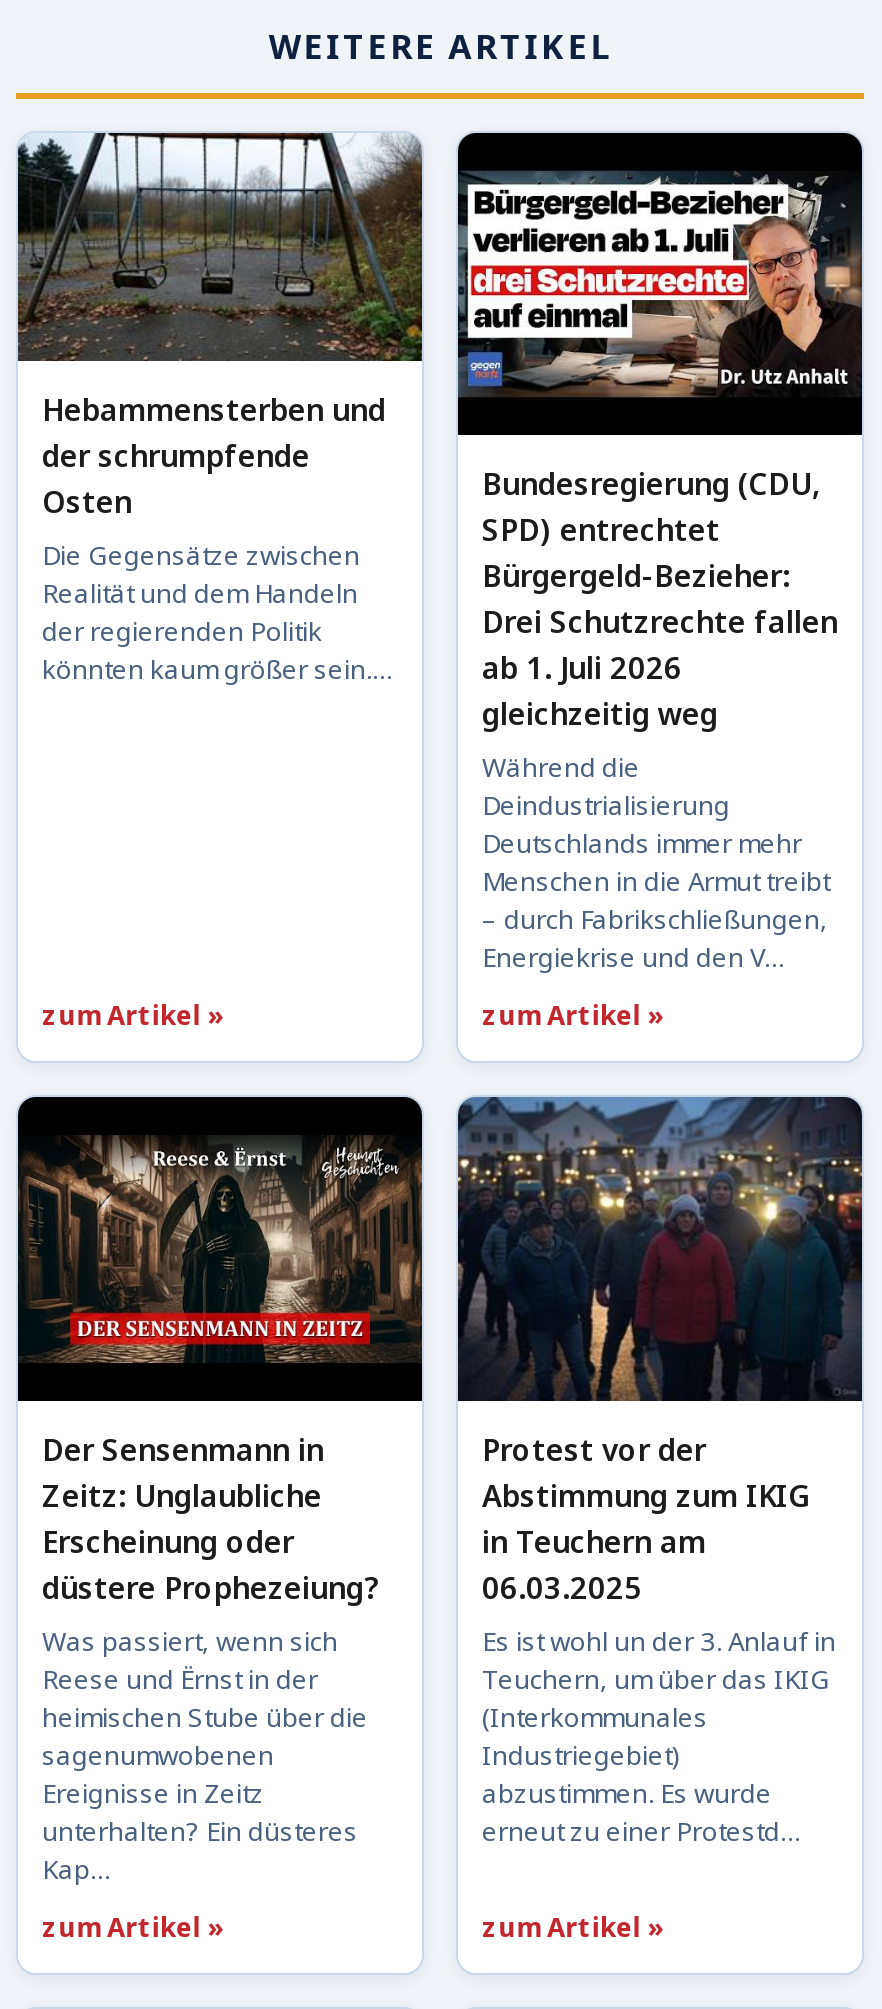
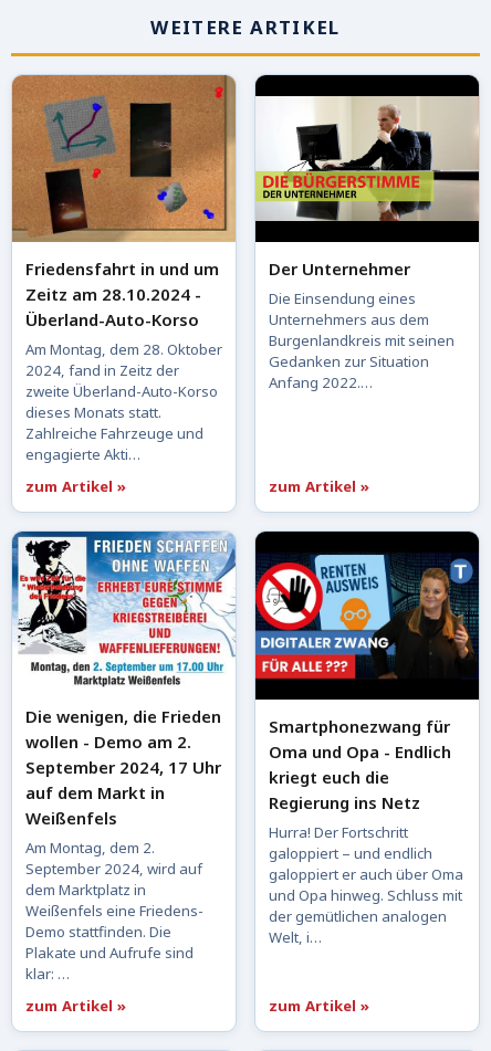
[16,131,424,686] [image] | Hebammensterben und | der schrumpfende | Osten | Die Gegensätze zwischen | Realität und dem Handeln | der regierenden Politik | könnten kaum größer sein.… -> [11,74,237,464] [image] | Friedensfahrt in und um | Zeitz am 28.10.2024 - | Überland-Auto-Korso | Am Montag, dem 28. Oktober | 2024, fand in Zeitz der | zweite Überland-Auto-Korso | dieses Monats statt. | Zahlreiche Fahrzeuge und | engagierte Akti…
[456,171,864,976] [image] | Bundesregierung (CDU, | SPD) entrechtet | Bürgergeld-Bezieher: | Drei Schutzrechte fallen | ab 1. Juli 2026 | gleichzeitig weg | Während die | Deindustrialisierung | Deutschlands immer mehr | Menschen in die Armut treibt | – durch Fabrikschließungen, | Energiekrise und den V… -> [255,95,480,393] [image] | Der Unternehmer | Die Einsendung eines | Unternehmers aus dem | Burgenlandkreis mit seinen | Gedanken zur Situation | Anfang 2022.…
[16,1095,424,1887] [image] | Der Sensenmann in | Zeitz: Unglaubliche | Erscheinung oder | düstere Prophezeiung? | Was passiert, wenn sich | Reese und Ërnst in der | heimischen Stube über die | sagenumwobenen | Ereignisse in Zeitz | unterhalten? Ein düsteres | Kap… -> [11,530,237,984] [image] | Die wenigen, die Frieden | wollen - Demo am 2. | September 2024, 17 Uhr | auf dem Markt in | Weißenfels | Am Montag, dem 2. | September 2024, wird auf | dem Marktplatz in | Weißenfels eine Friedens- | Demo stattfinden. Die | Plakate und Aufrufe sind | klar: …
[456,1095,864,1849] [image] | Protest vor der | Abstimmung zum IKIG | in Teuchern am | 06.03.2025 | Es ist wohl un der 3. Anlauf in | Teuchern, um über das IKIG | (Interkommunales | Industriegebiet) | abzustimmen. Es wurde | erneut zu einer Protestd… -> [254,530,479,947] [image] | Smartphonezwang für | Oma und Opa - Endlich | kriegt euch die | Regierung ins Netz | Hurra! Der Fortschritt | galoppiert – und endlich | galoppiert er auch über Oma | und Opa hinweg. Schluss mit | der gemütlichen analogen | Welt, i…

